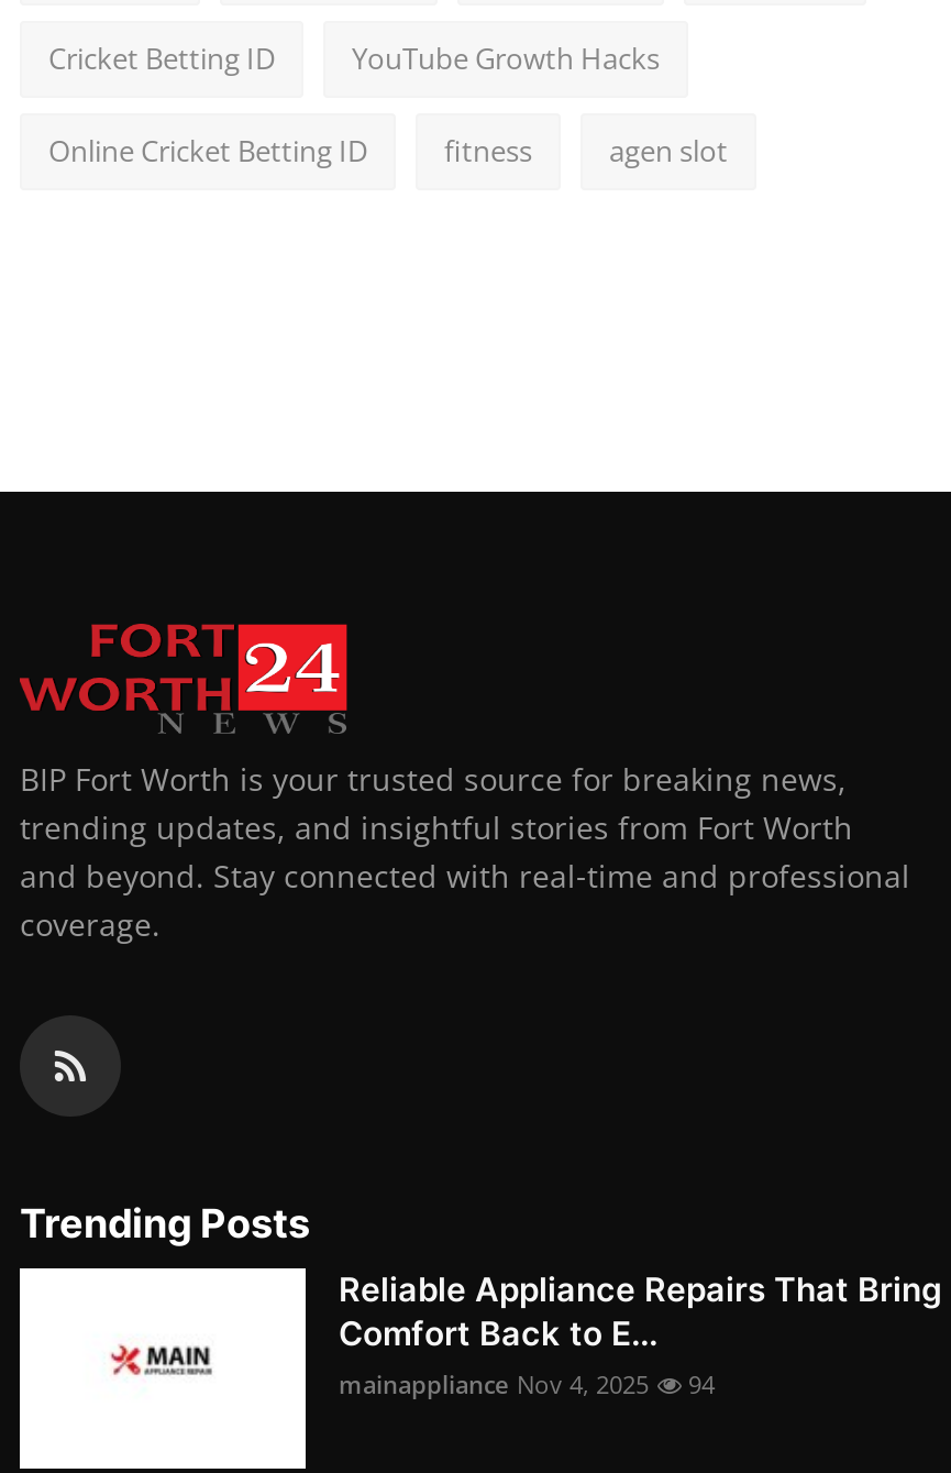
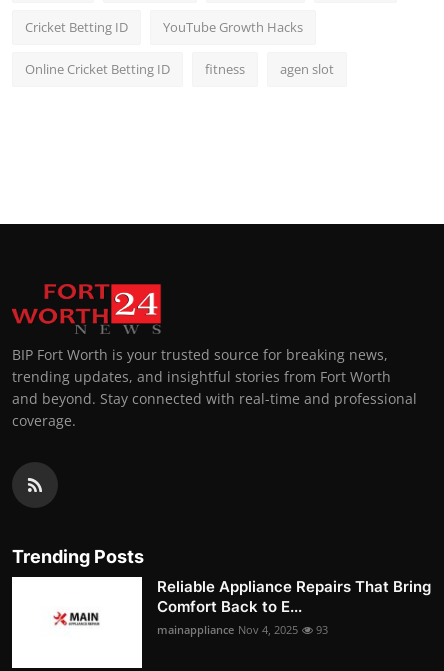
[339,1368,715,1401] mainappliance Nov 4, 2025 94 -> [157,622,328,637] mainappliance Nov 4, 2025 93

